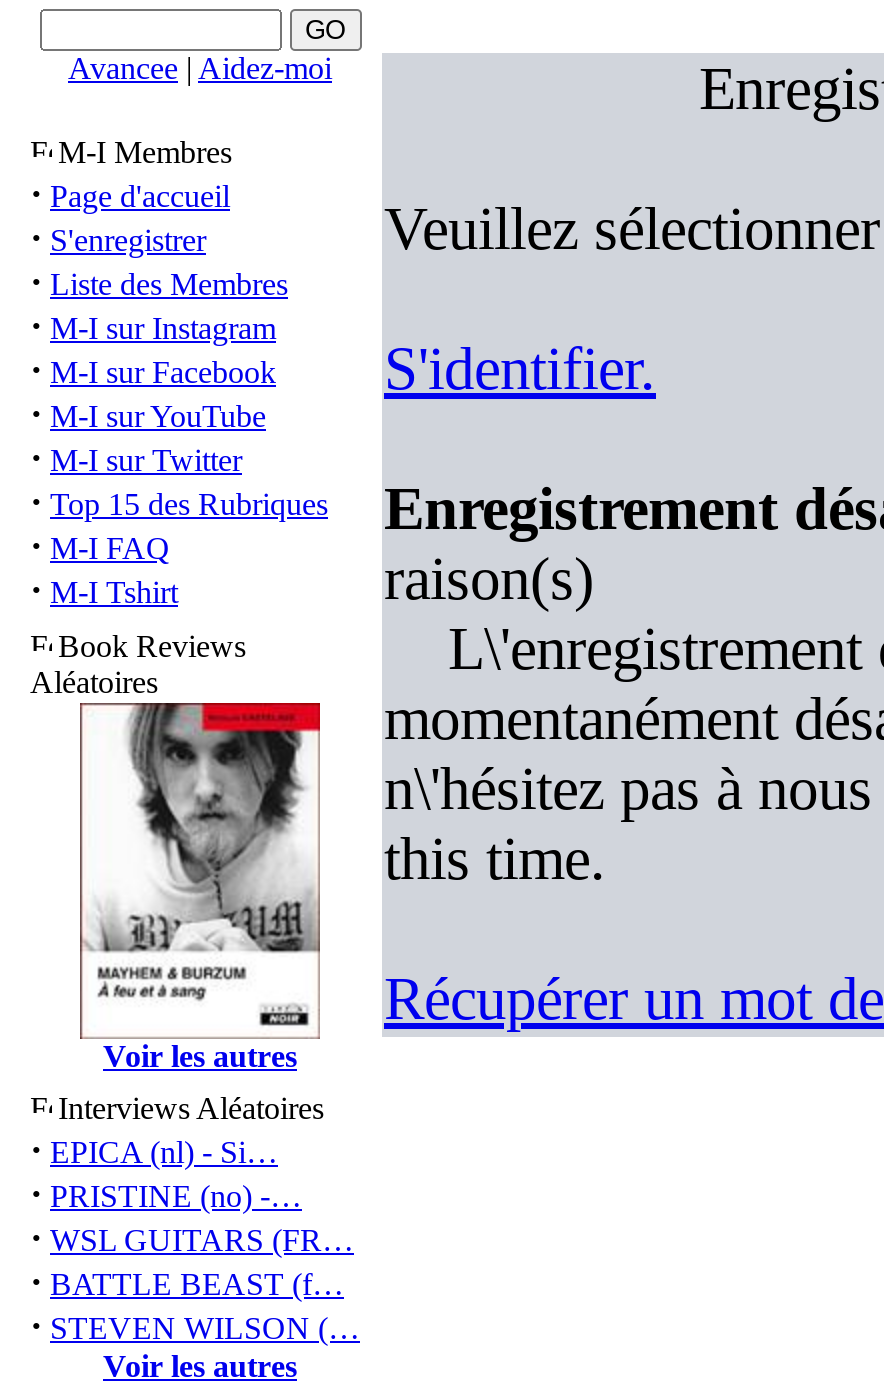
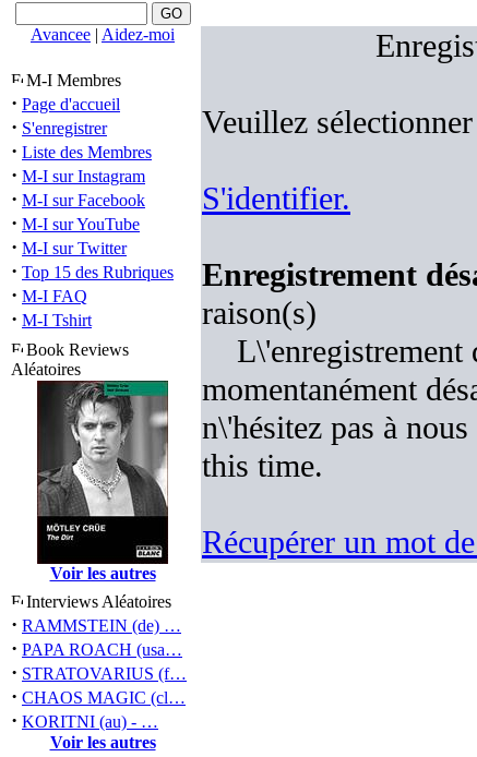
[78,701,322,1039] [image] -> [36,380,169,565] [image]
[30,1129,360,1347] · EPICA (nl) - Si… | · PRISTINE (no) -… | · WSL GUITARS (FR… | · BATTLE BEAST (f… | · STEVEN WILSON (… -> [11,613,187,732] · RAMMSTEIN (de) … | · PAPA ROACH (usa… | · STRATOVARIUS (f… | · CHAOS MAGIC (cl… | · KORITNI (au) - …

